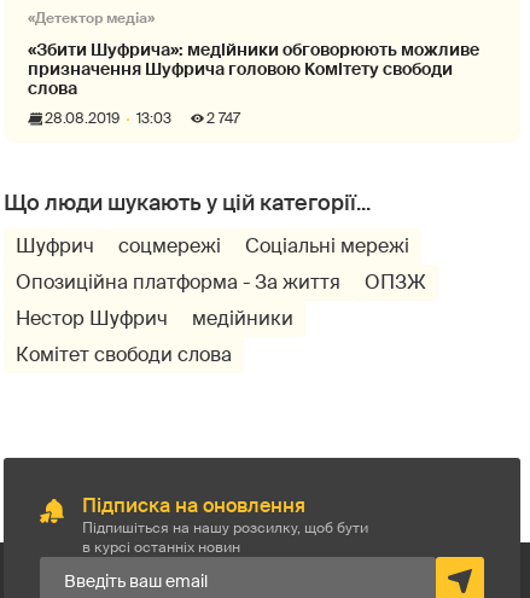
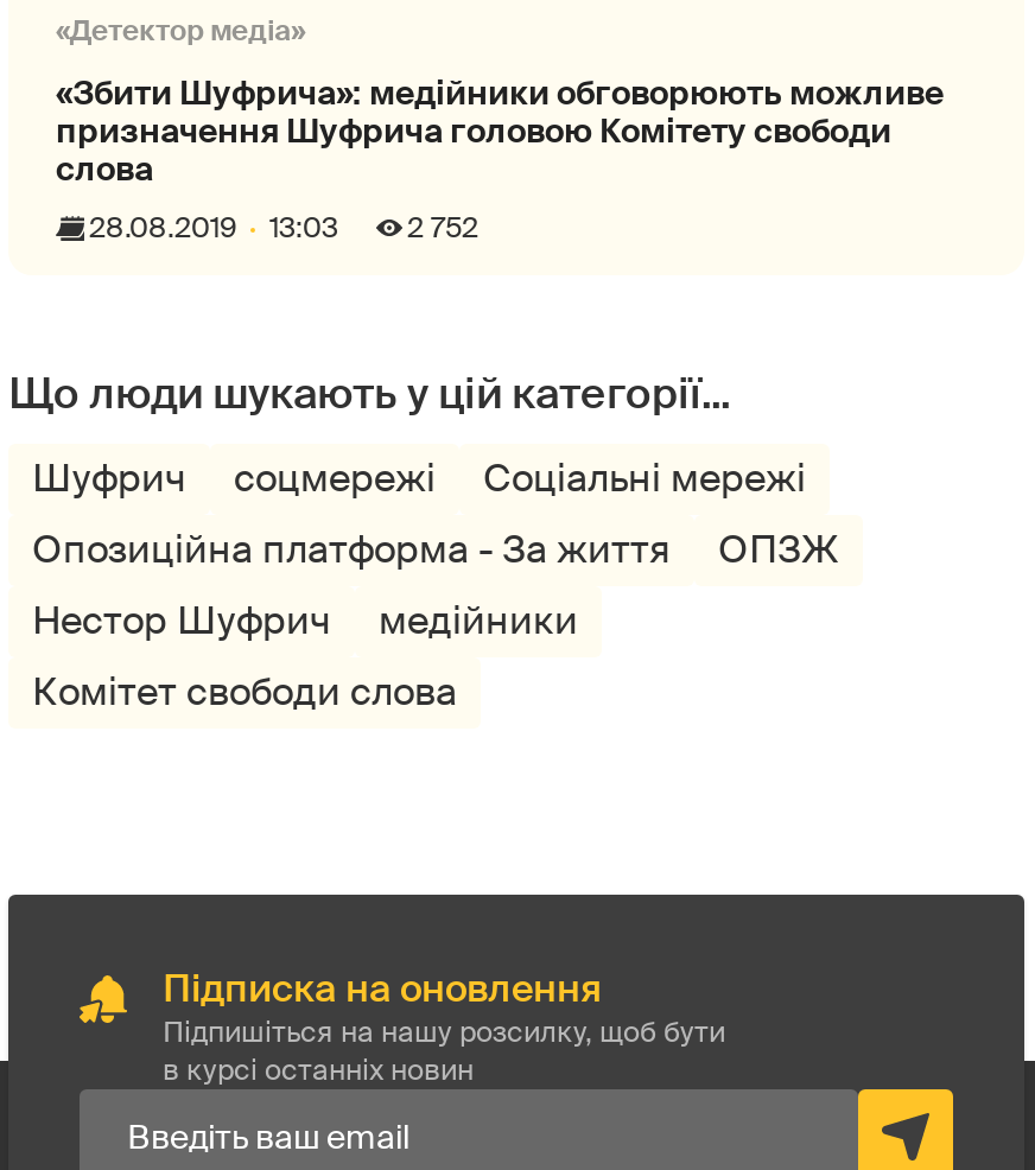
[45,109,240,128] 28.08.2019 13:03 2 747 -> [89,209,478,247] 28.08.2019 13:03 2 752

